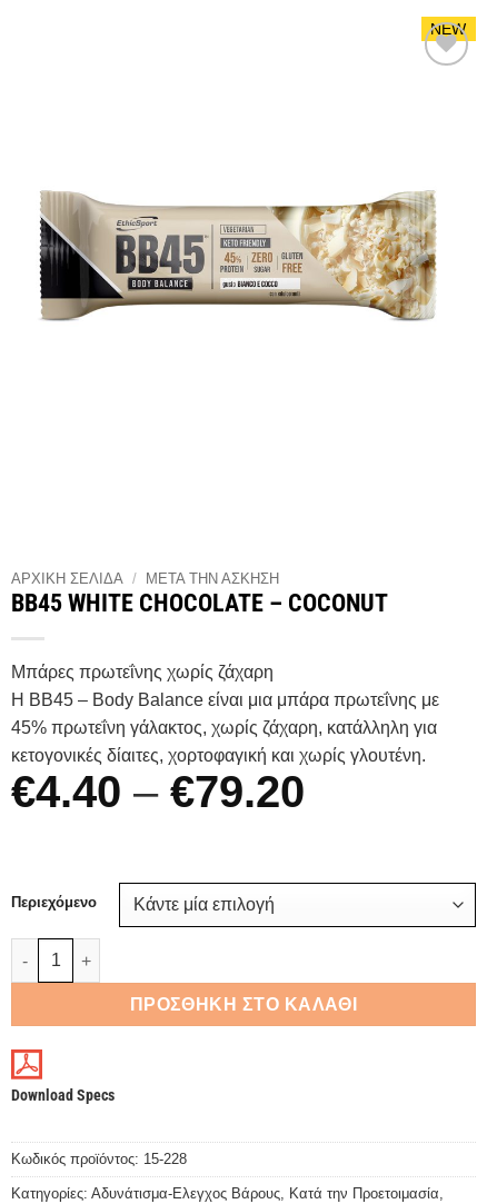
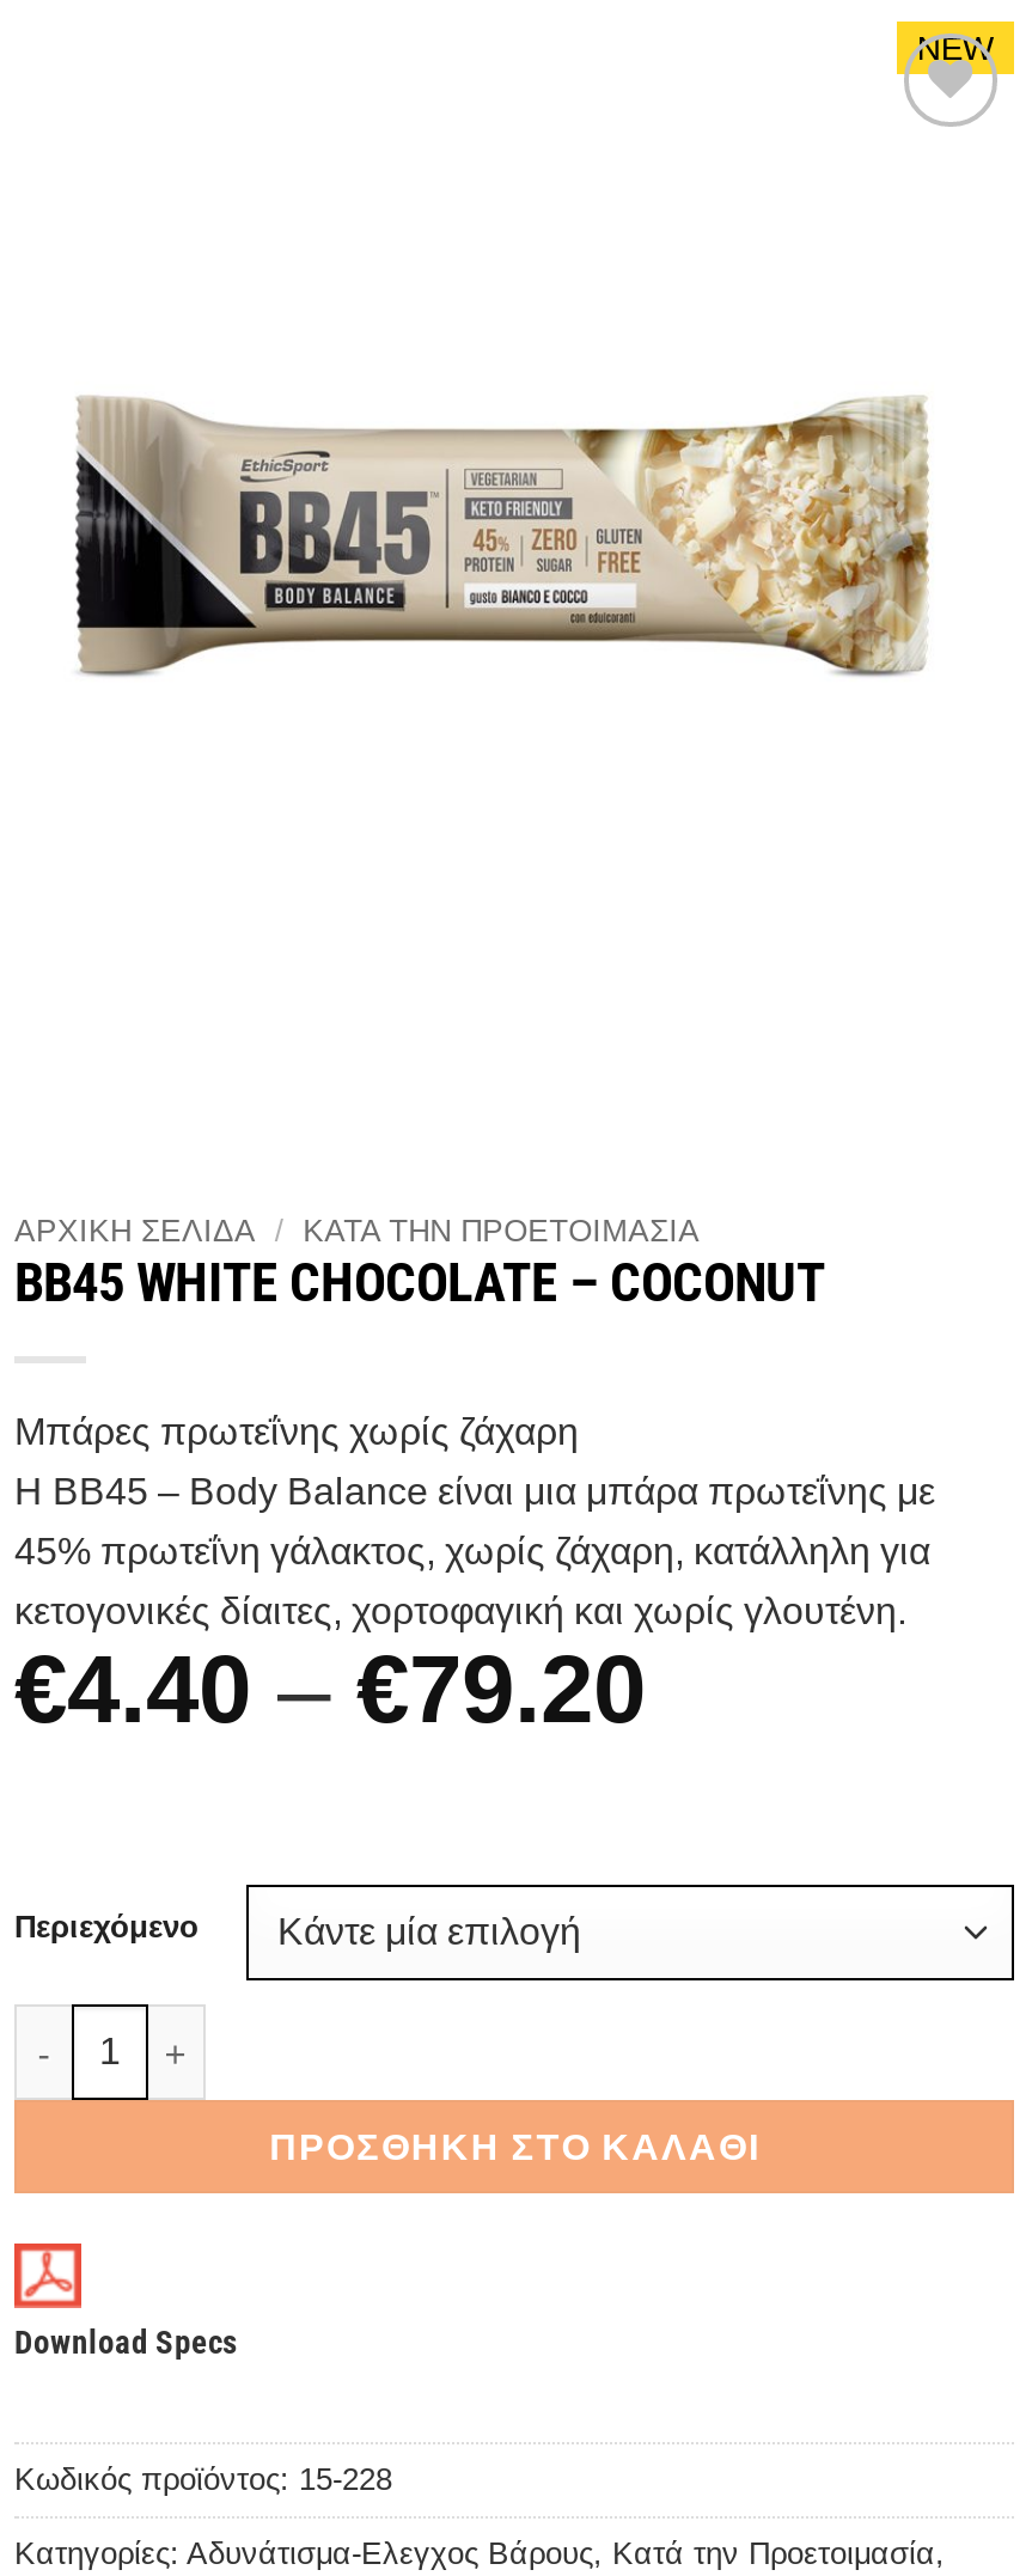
[11,570,279,587] ΑΡΧΙΚΉ ΣΕΛΊΔΑ / ΜΕΤΆ ΤΗΝ ΆΣΚΗΣΗ -> [14,1213,700,1249] ΑΡΧΙΚΉ ΣΕΛΊΔΑ / ΚΑΤΆ ΤΗΝ ΠΡΟΕΤΟΙΜΑΣΊΑ

